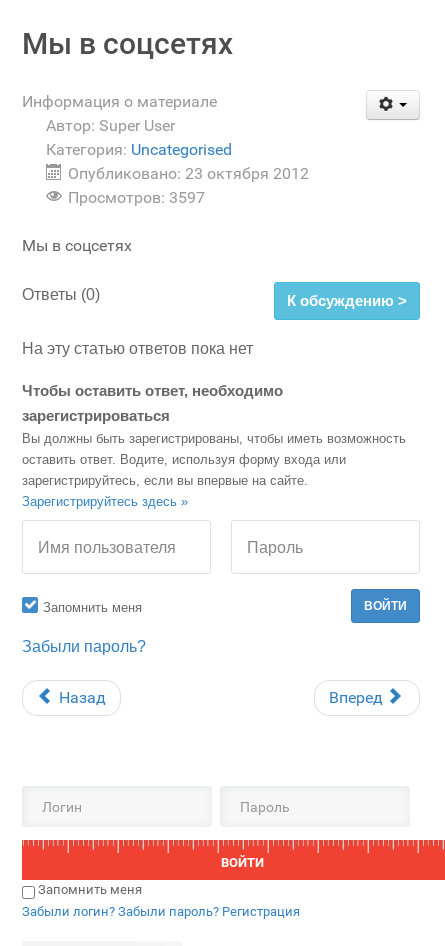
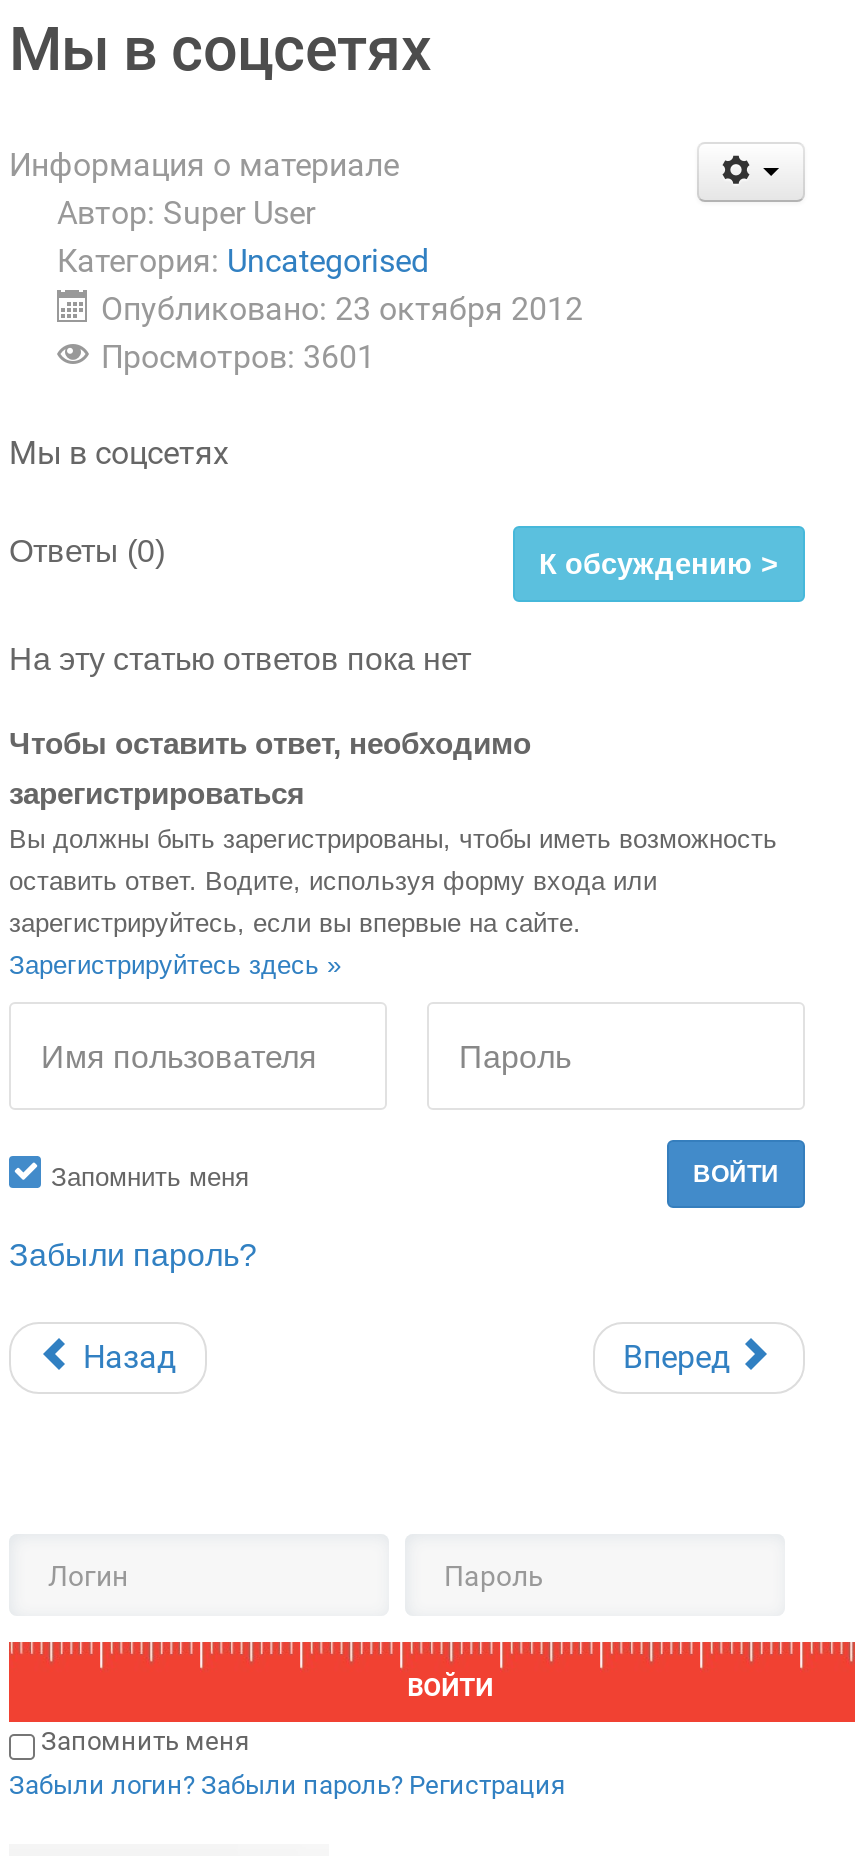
[68,188,205,207] Просмотров: 3597 -> [101,339,375,377] Просмотров: 3601

